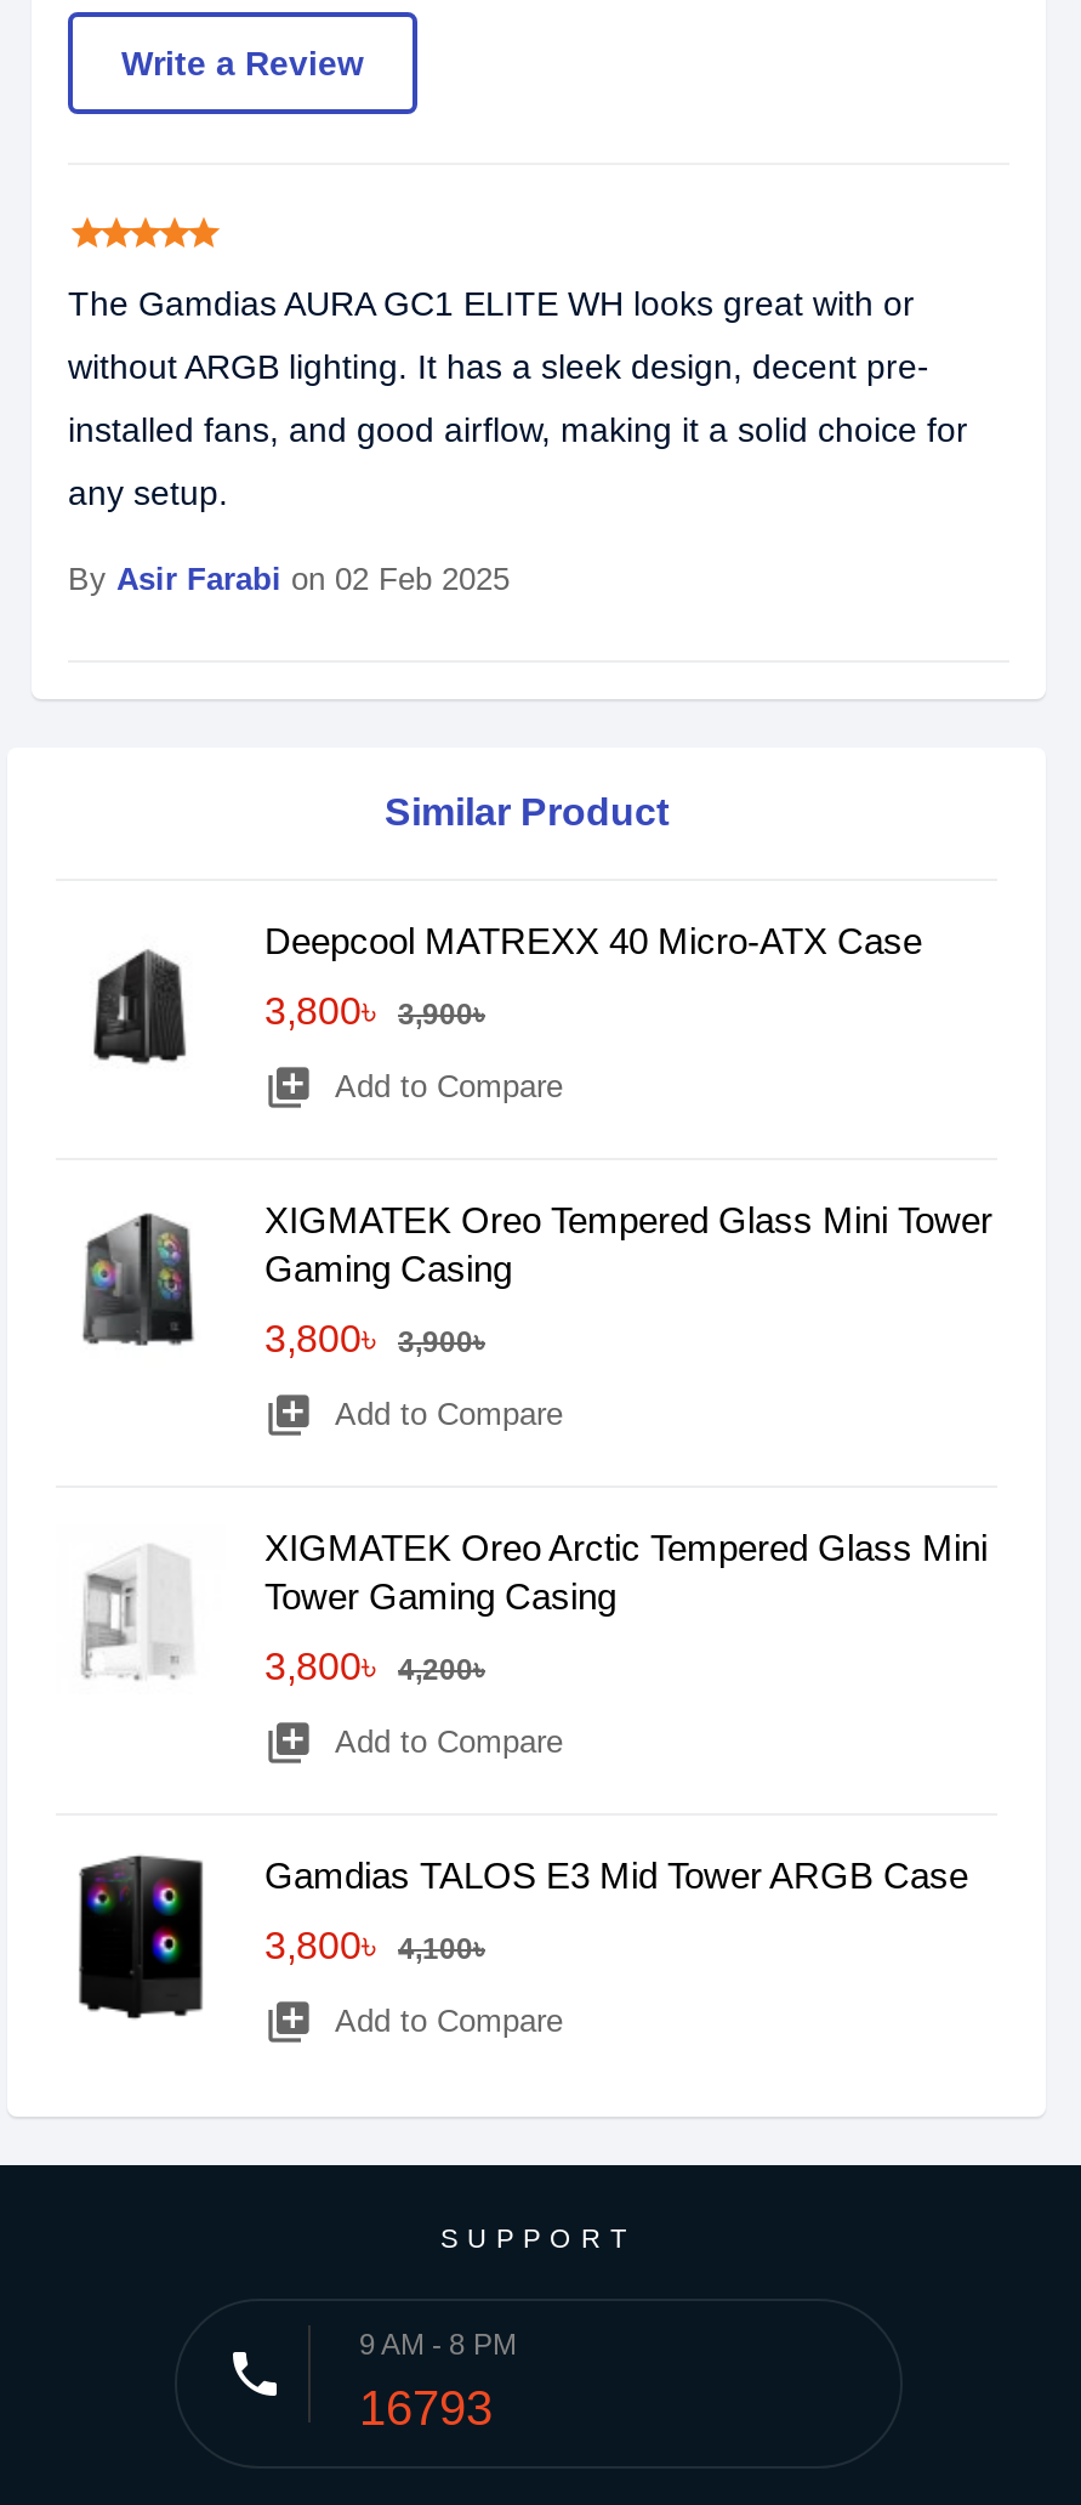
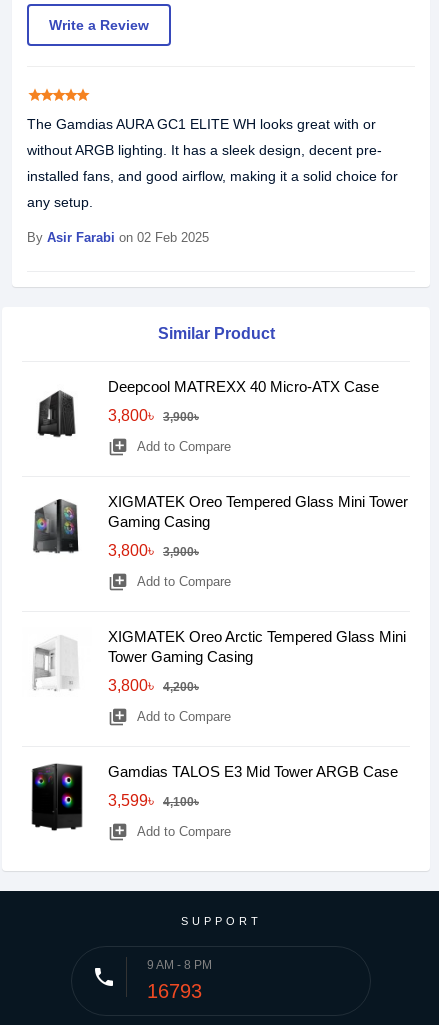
[264,1925,485,1966] 3,800৳ 4,100৳ -> [108,792,199,809] 3,599৳ 4,100৳

